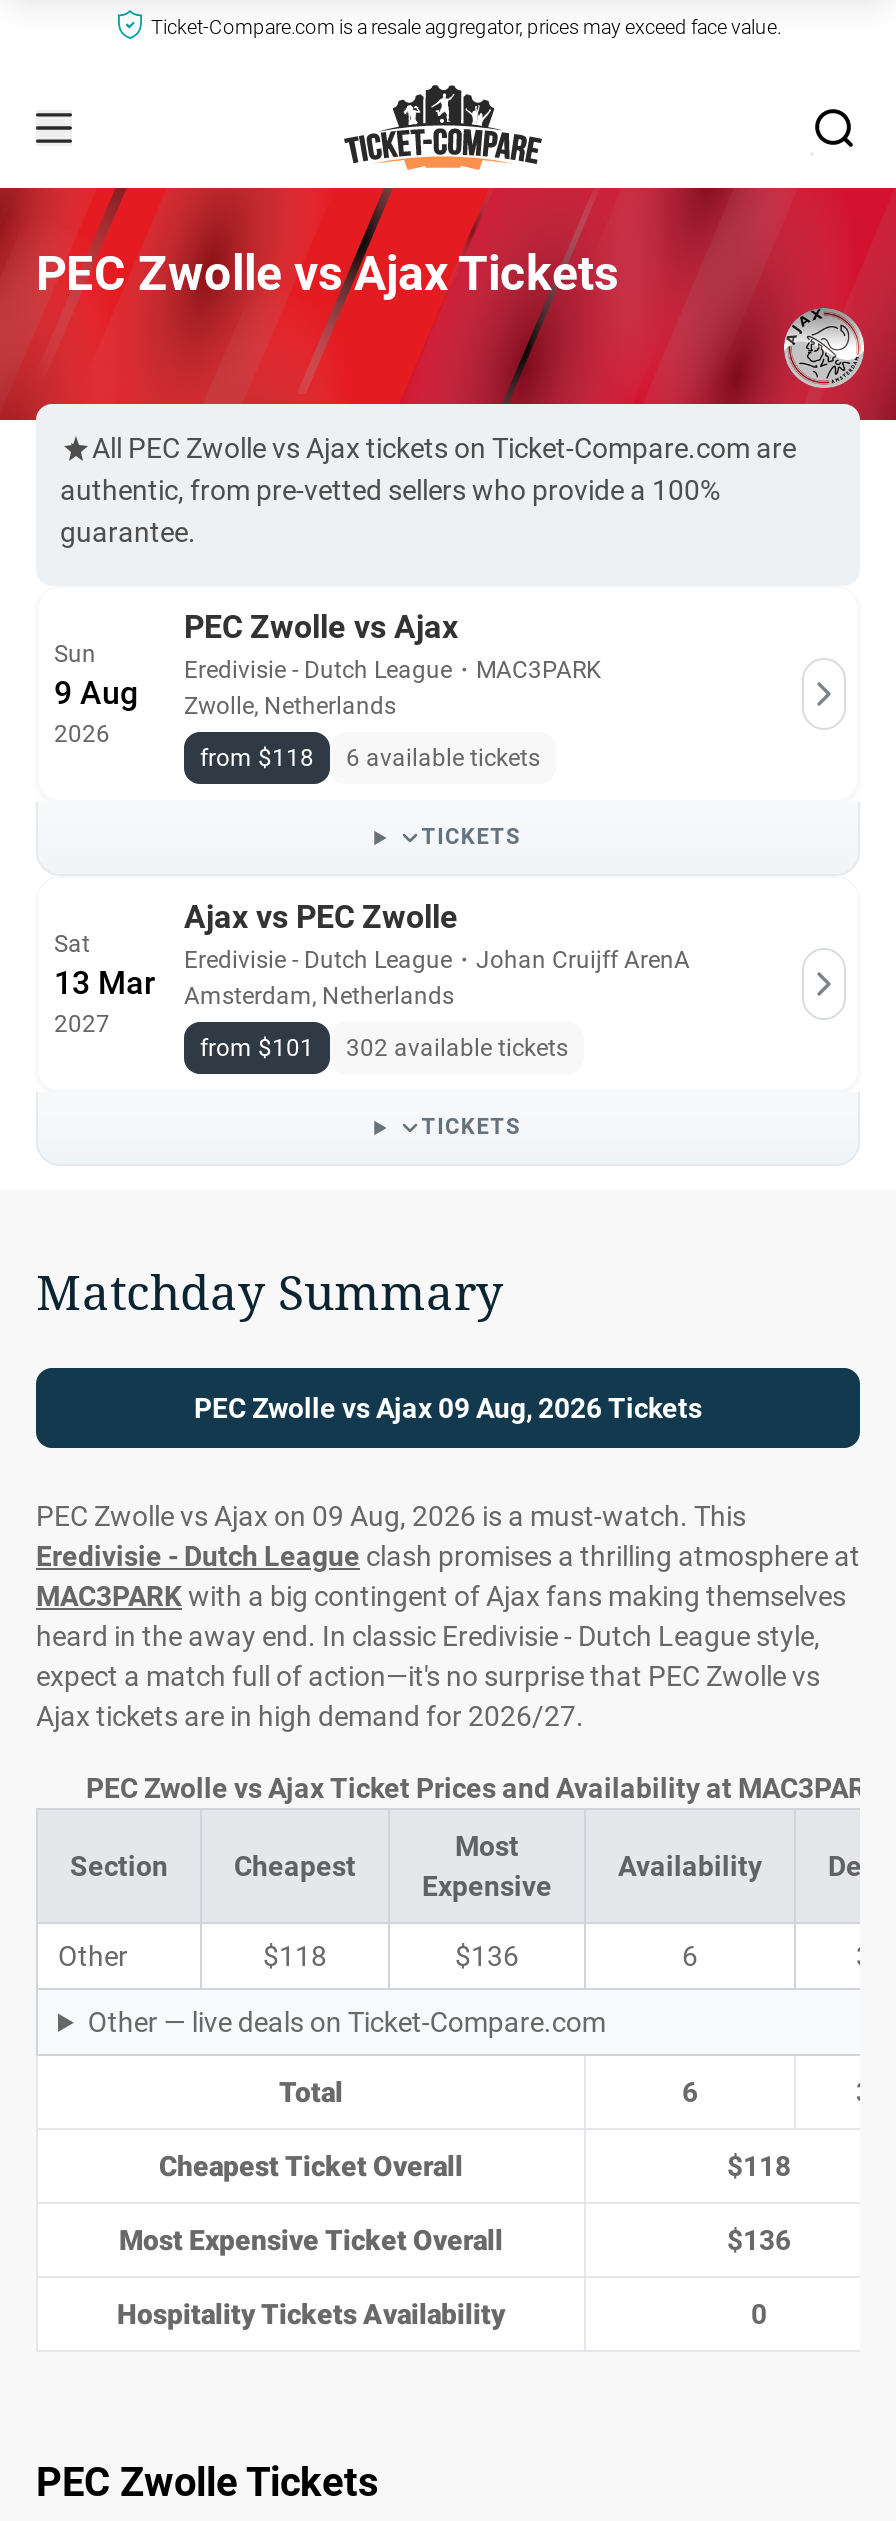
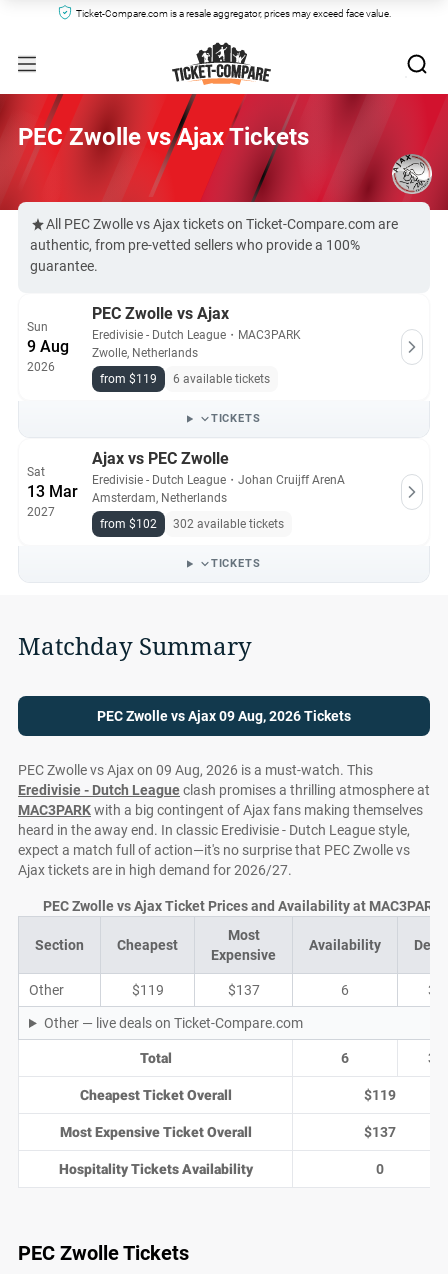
[200,744,540,772] from $118 6 available tickets -> [100,372,270,386] from $119 6 available tickets
[200,1034,568,1062] from $101 302 available tickets -> [100,517,284,531] from $102 302 available tickets
[263,1940,327,1972] $118 -> [131,982,163,998] $119
[455,1940,519,1972] $136 -> [227,982,259,998] $137
[727,2150,791,2182] $118 -> [363,1087,395,1103] $119
[727,2224,791,2256] $136 -> [363,1124,395,1140] $137

